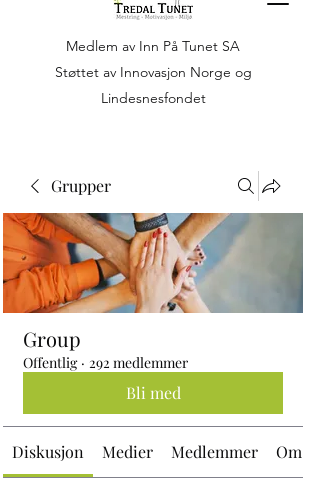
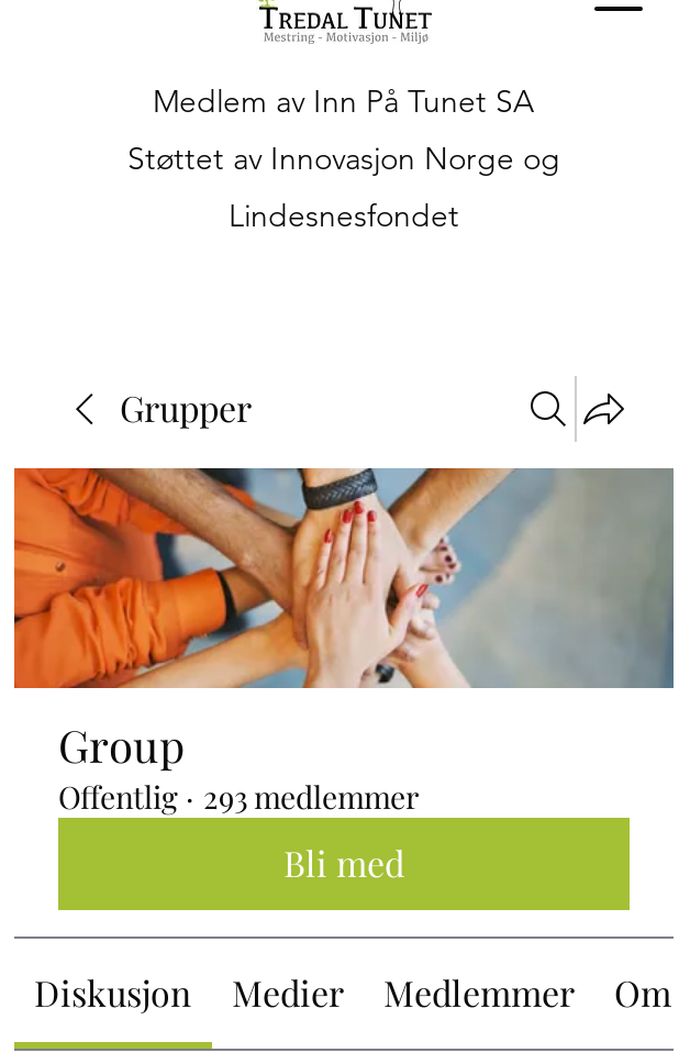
[23,353,188,372] Offentlig · 292 medlemmer -> [58,776,419,818] Offentlig · 293 medlemmer

